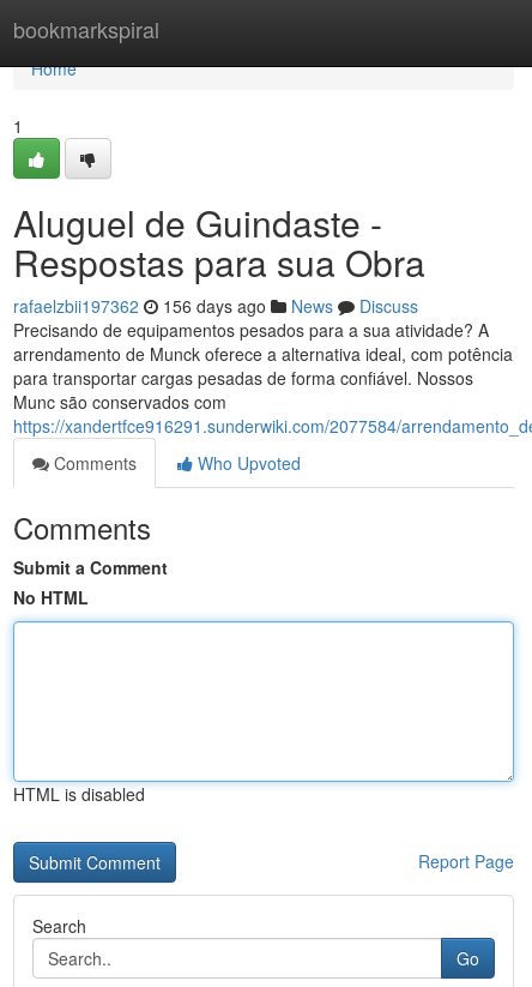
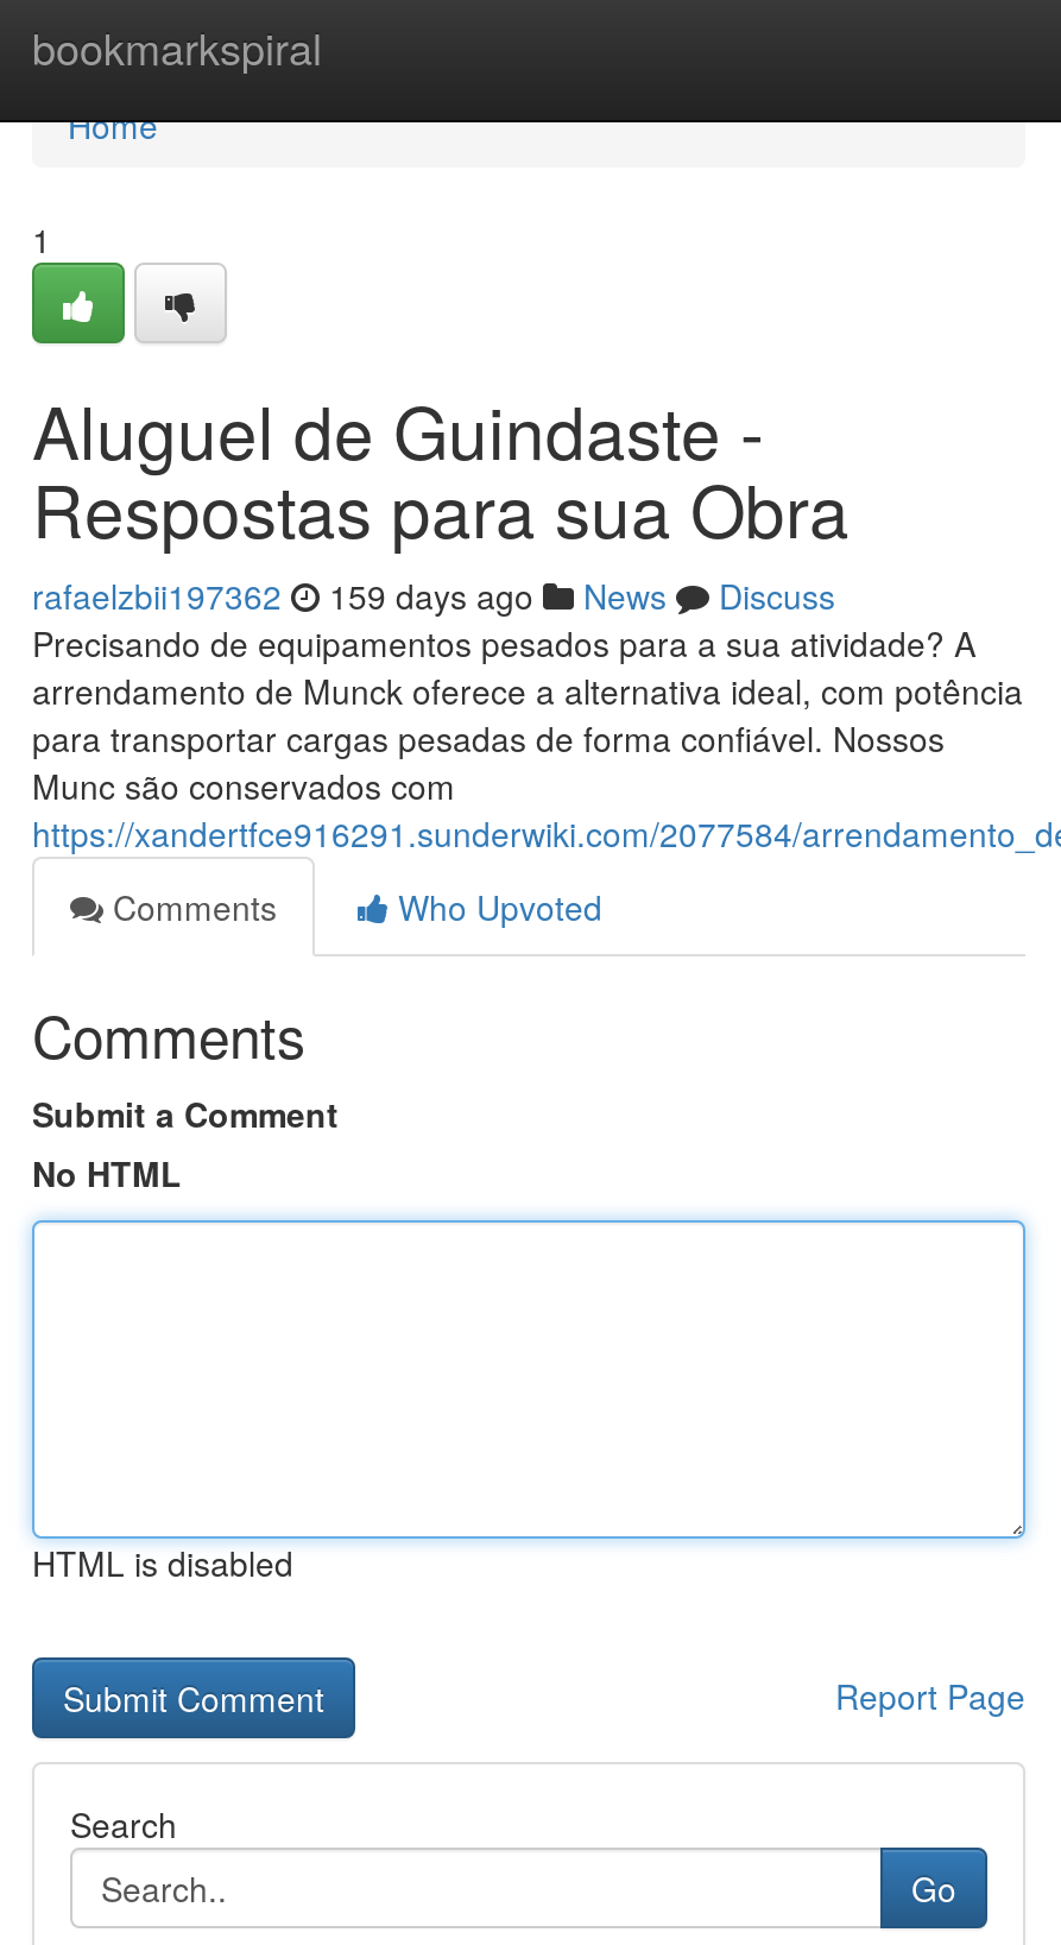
[13,294,418,318] rafaelzbii197362 156 days ago News Discuss -> [32,571,835,619] rafaelzbii197362 159 days ago News Discuss

